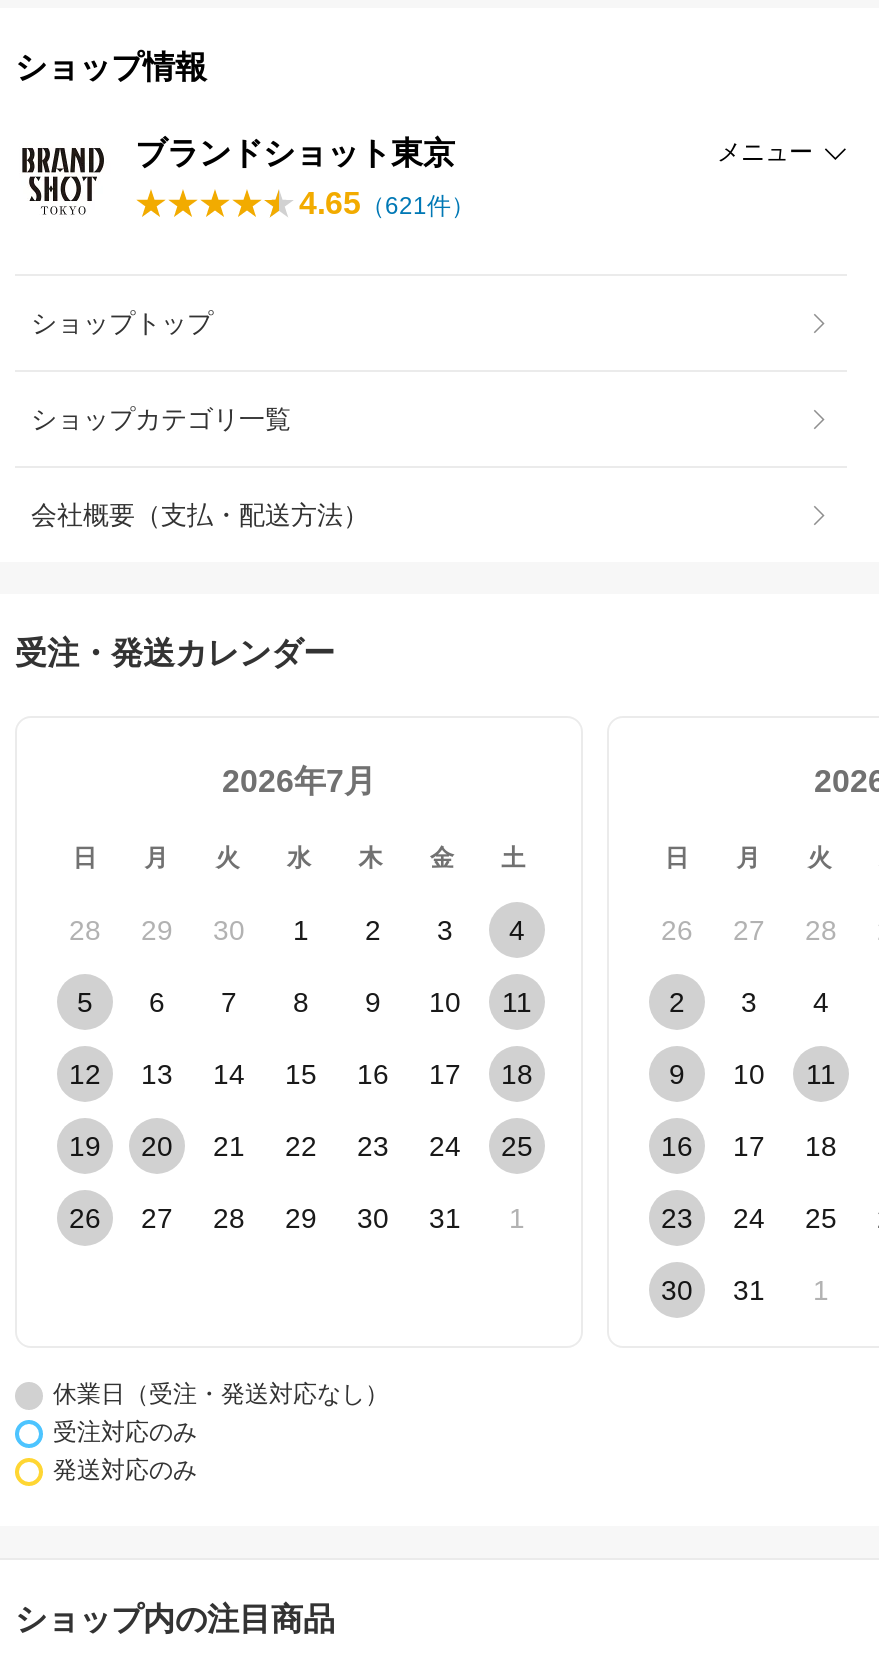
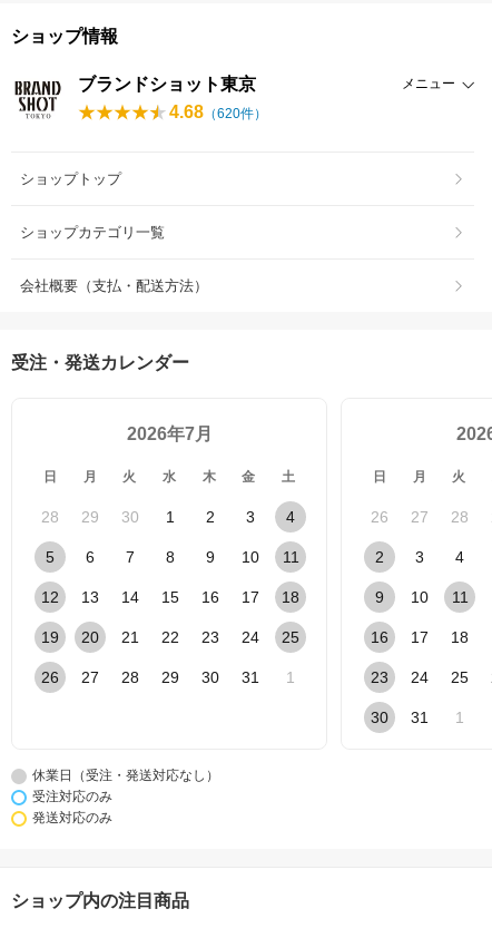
[299,186,475,220] 4.65（621件） -> [169,102,267,121] 4.68（620件）

